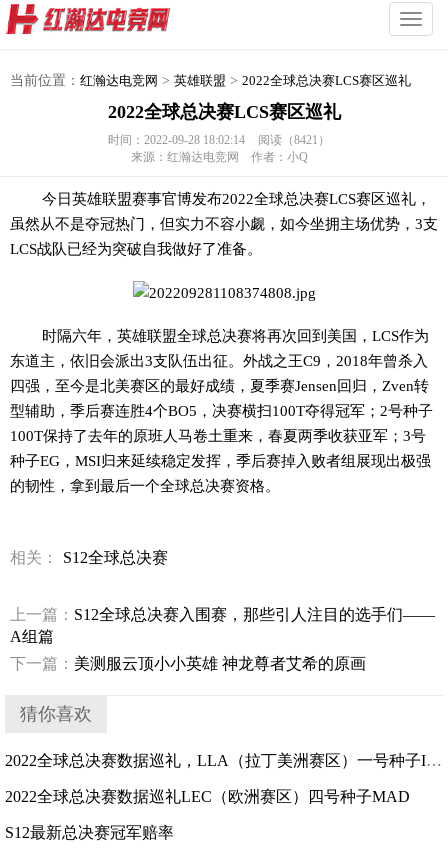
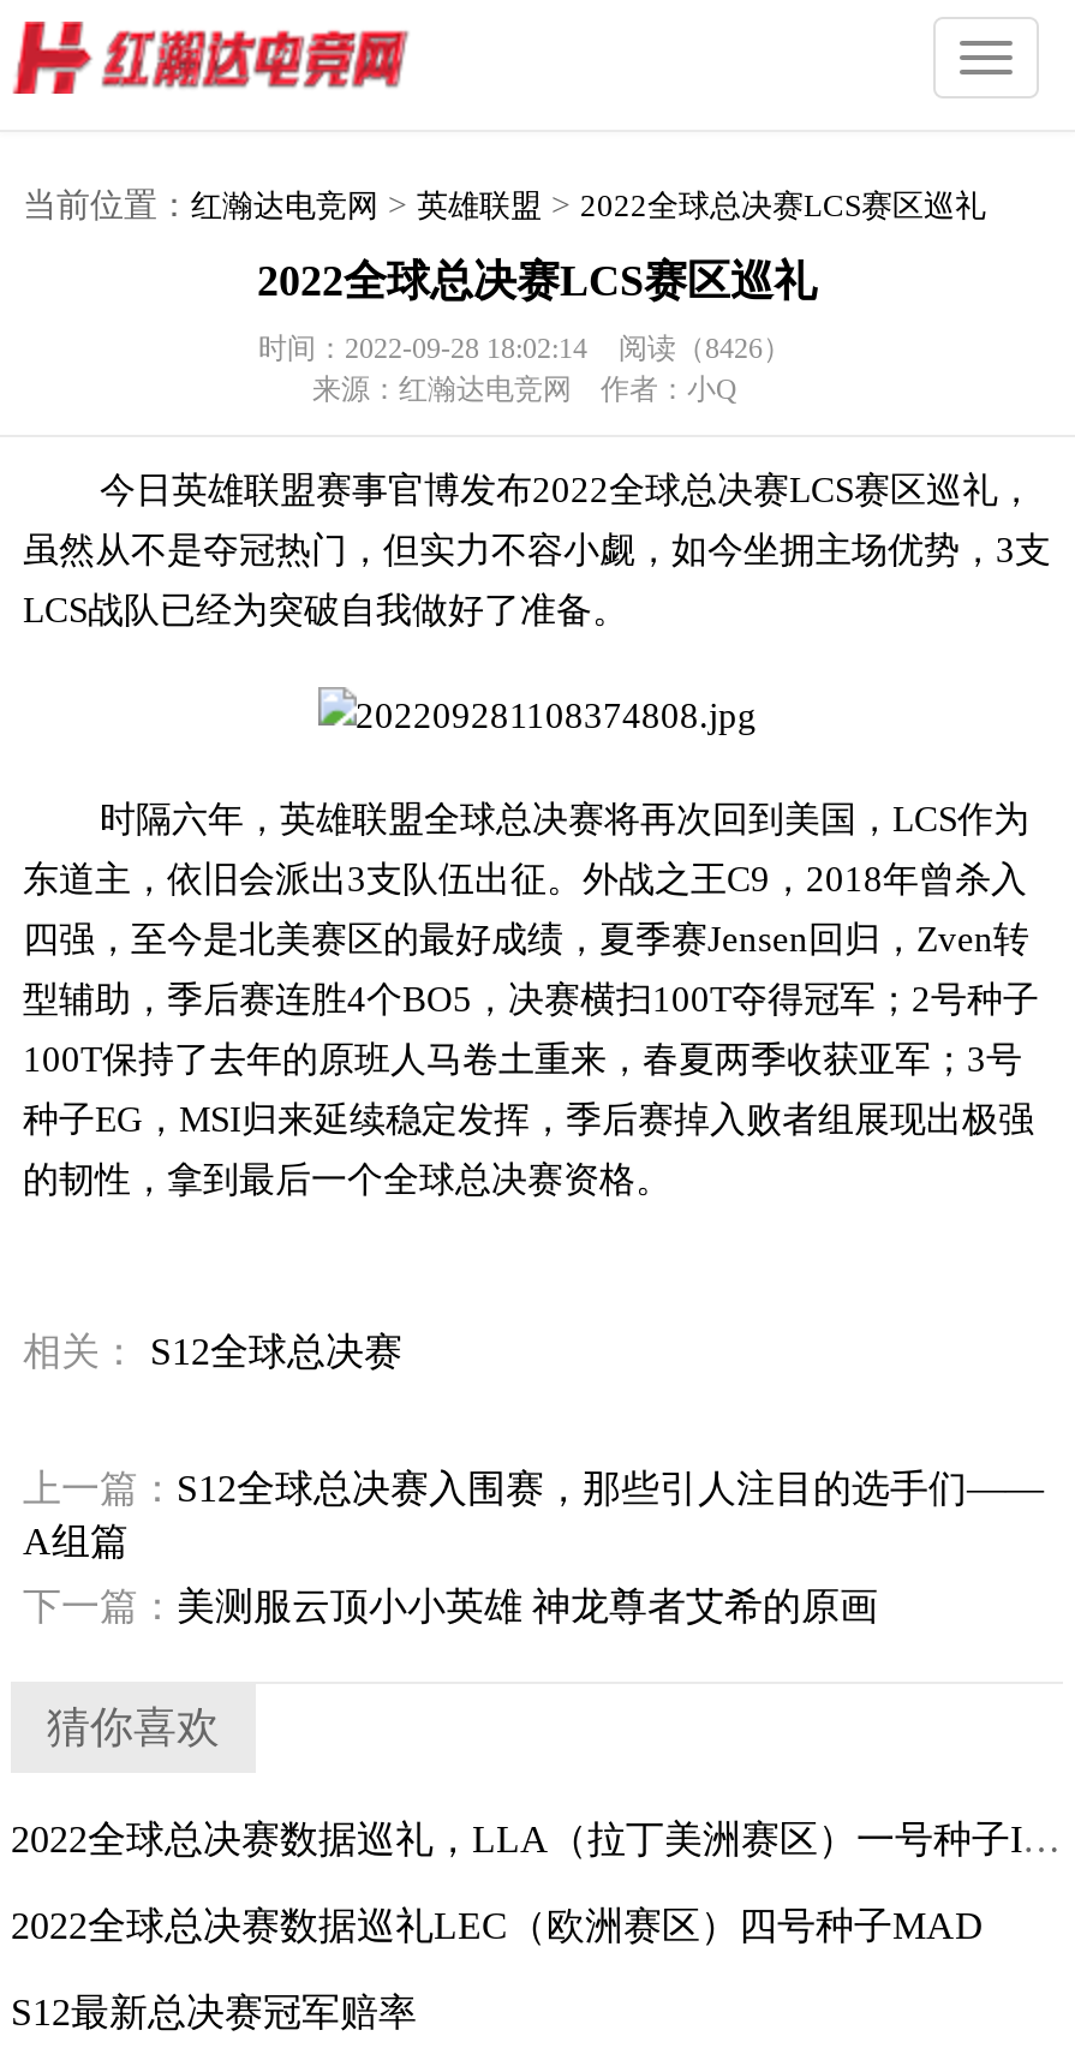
[108,133,330,147] 时间：2022-09-28 18:02:14 阅读（8421） -> [258,332,792,365] 时间：2022-09-28 18:02:14 阅读（8426）

